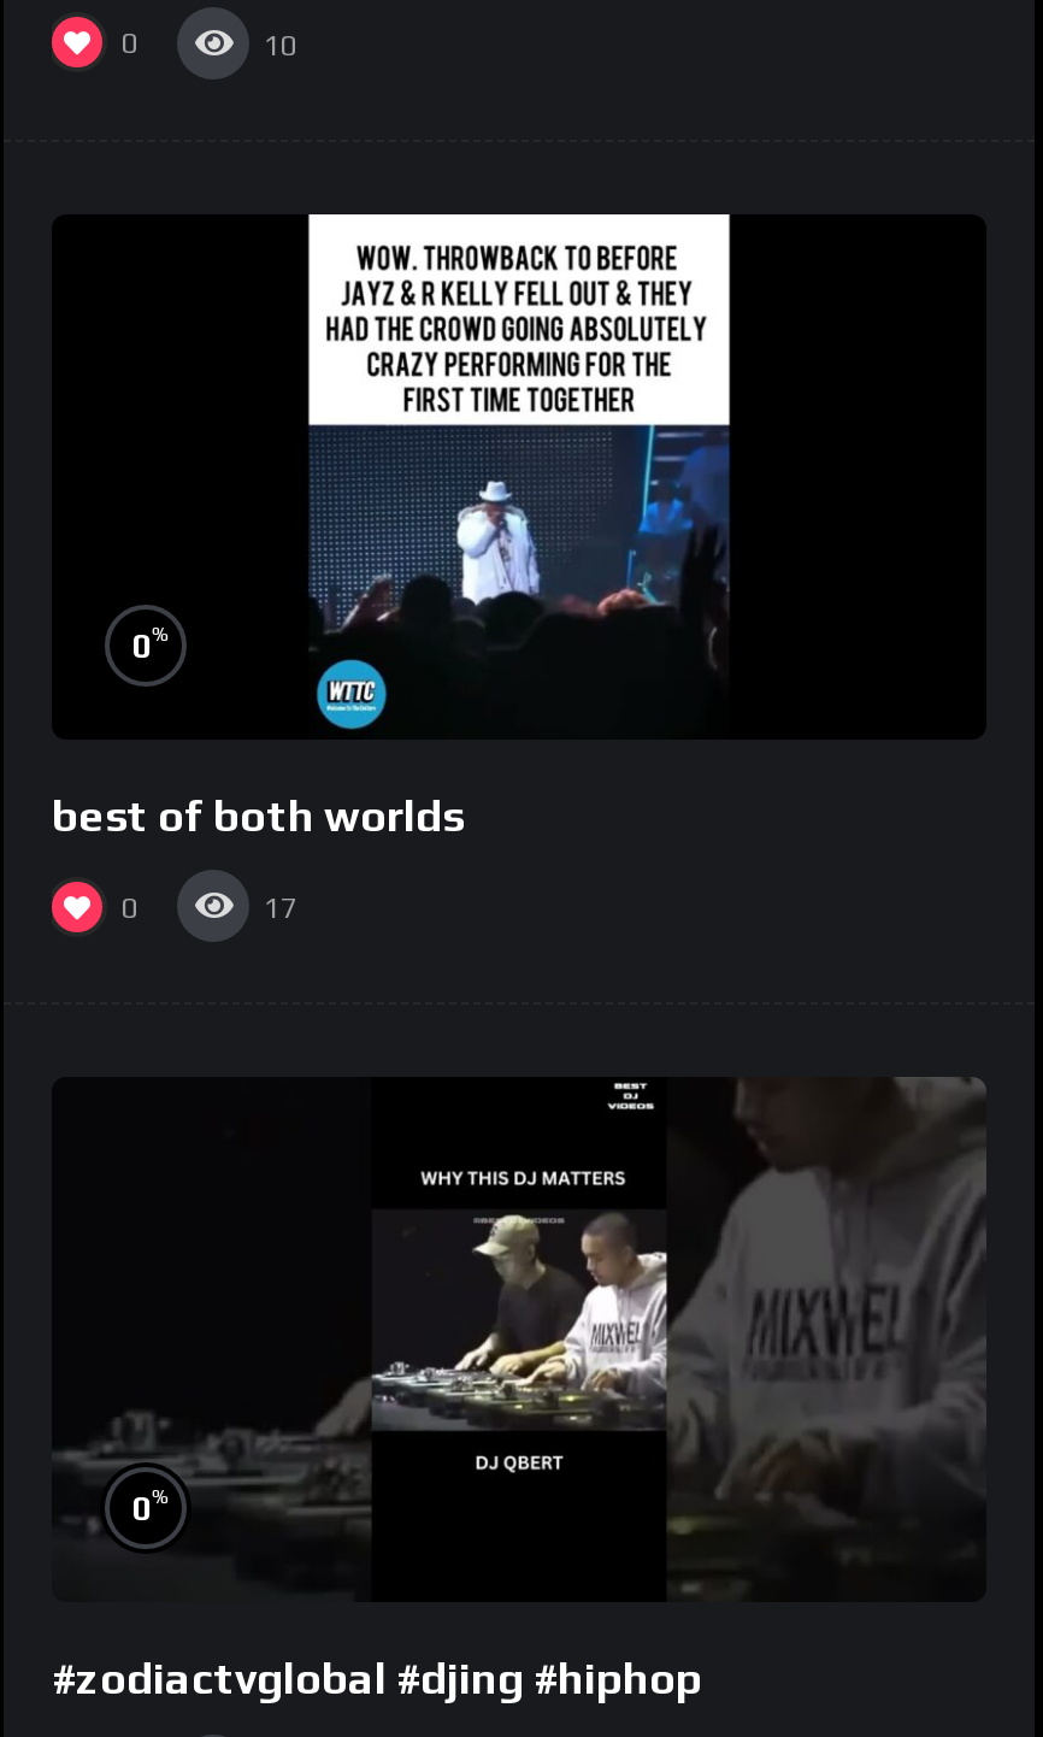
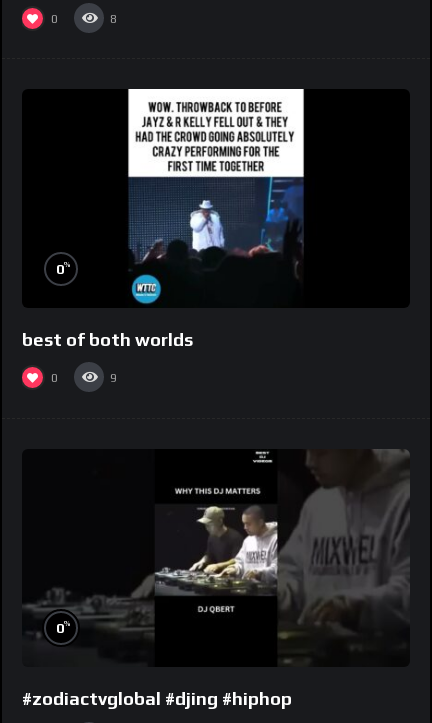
[264,28,297,62] 10 -> [110,12,117,26] 8
[264,892,297,926] 17 -> [110,371,117,385] 9

